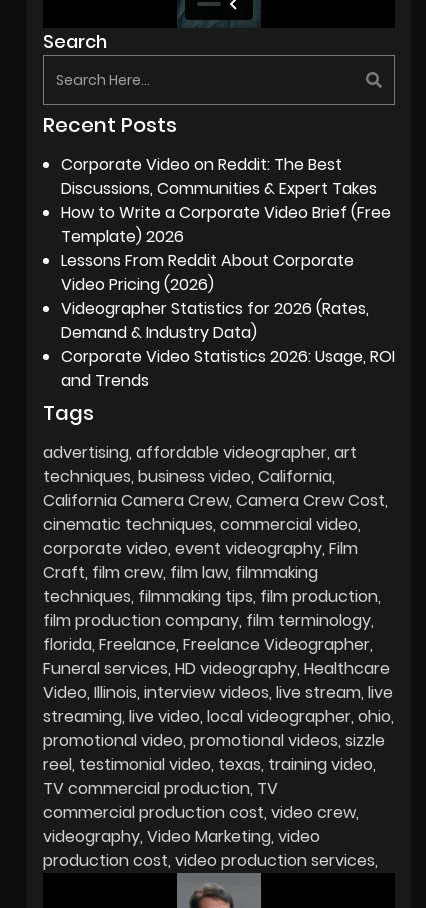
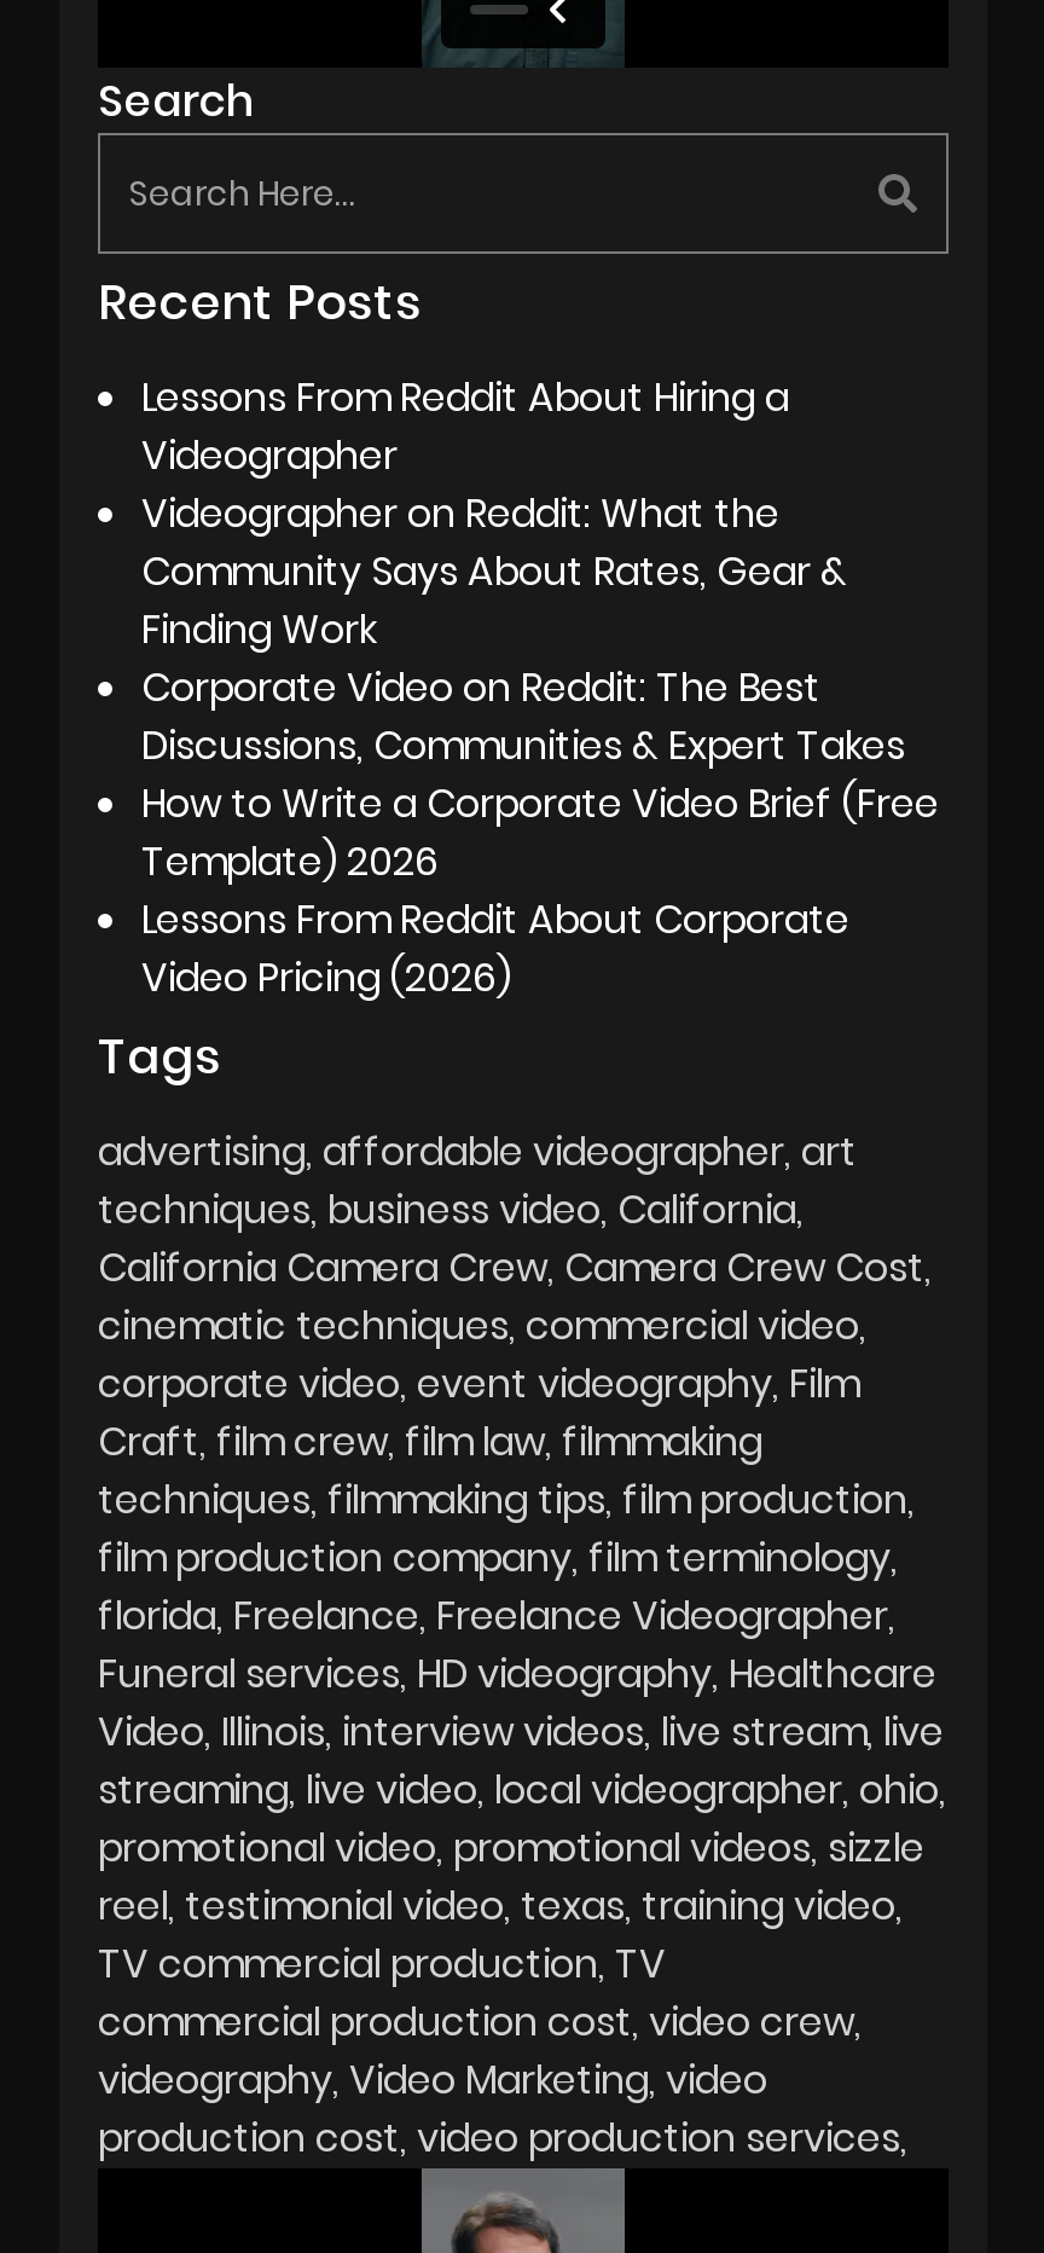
none -> [141,371,847,659] Lessons From Reddit About Hiring a | Videographer | Videographer on Reddit: What the | Community Says About Rates, Gear & | Finding Work
moved [61,153,391,296] -> [141,661,939,1007]: Corporate Video on Reddit: The Best | Discussions, Communities & Expert Takes | How to Write a Corporate Video Brief (Free | Template) 2026 | Lessons From Reddit About Corporate | Video Pricing (2026)
[61,297,395,392] Videographer Statistics for 2026 (Rates, | Demand & Industry Data) | Corporate Video Statistics 2026: Usage, ROI | and Trends -> none

